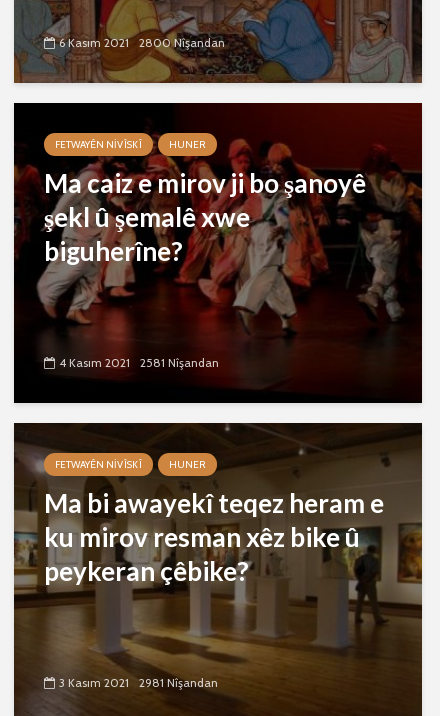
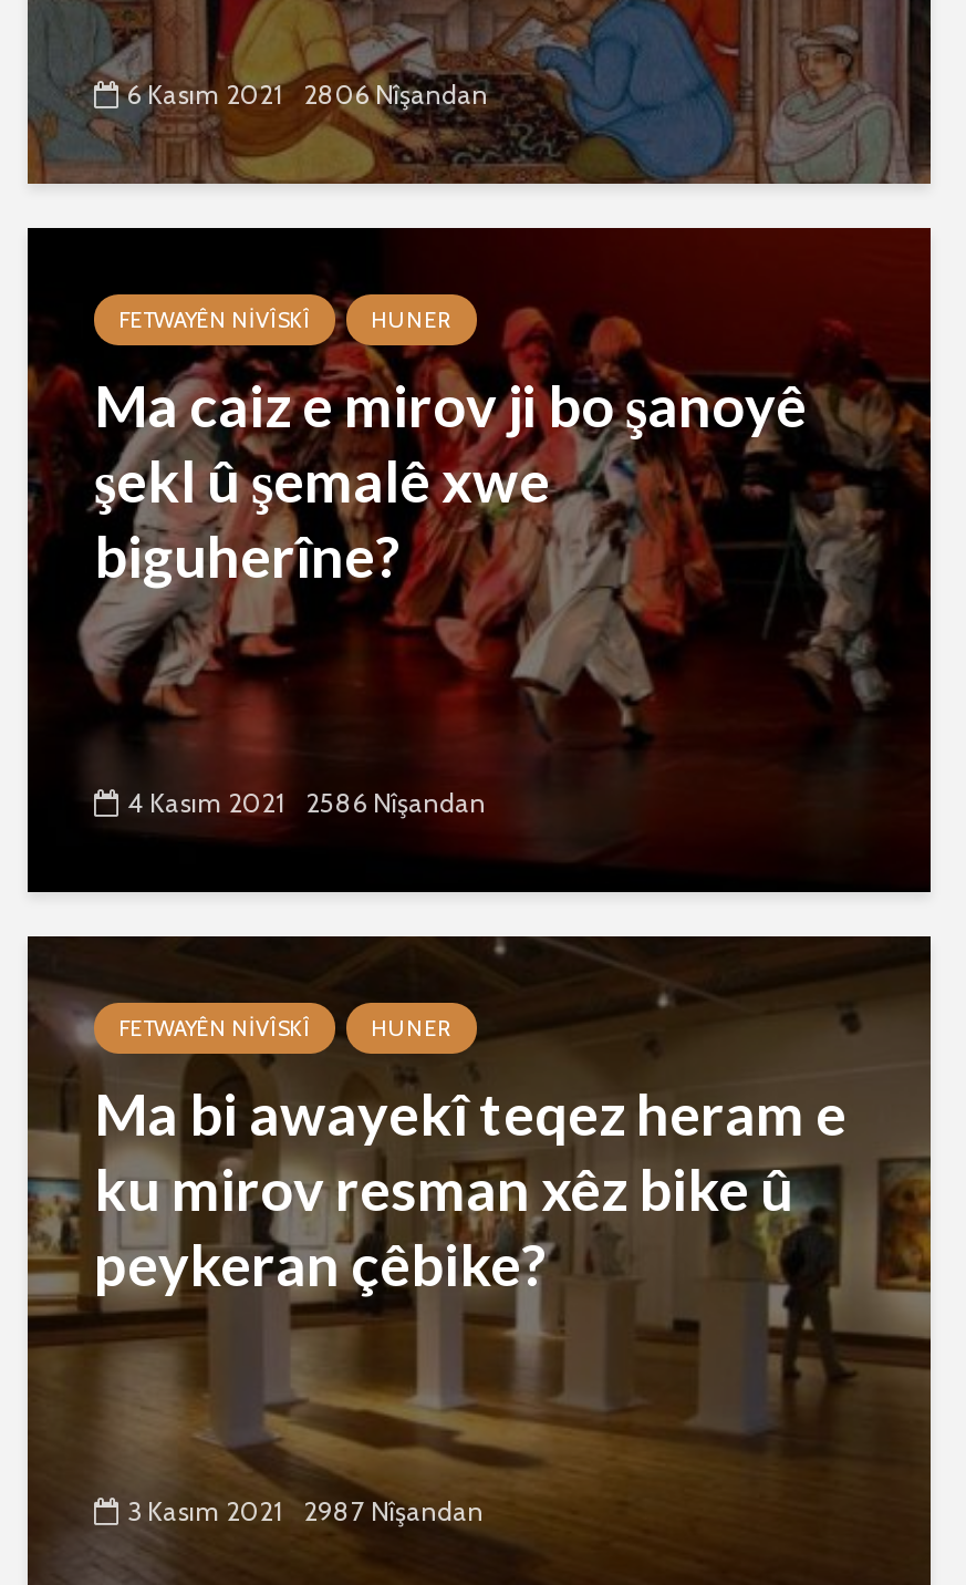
[59,35,225,50] 6 Kasım 2021 2800 Nîşandan -> [127,78,488,111] 6 Kasım 2021 2806 Nîşandan
[59,355,219,370] 4 Kasım 2021 2581 Nîşandan -> [127,786,486,819] 4 Kasım 2021 2586 Nîşandan
[59,675,218,690] 3 Kasım 2021 2981 Nîşandan -> [127,1494,484,1528] 3 Kasım 2021 2987 Nîşandan

